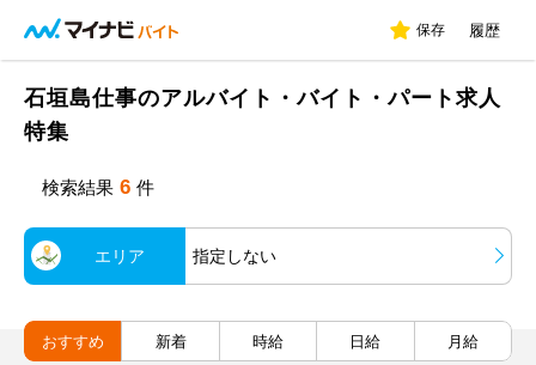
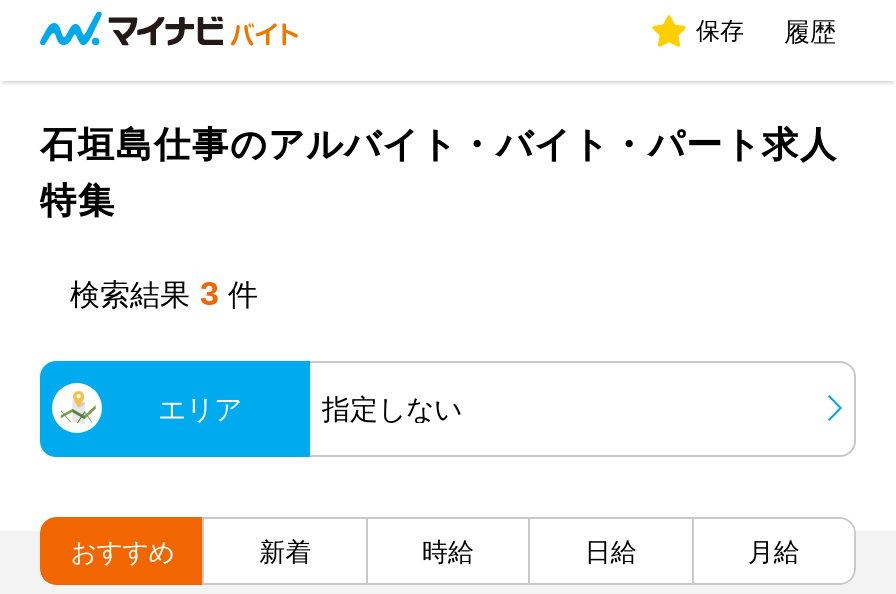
[42,176,154,199] 検索結果 6 件 -> [70,275,258,313] 検索結果 3 件

